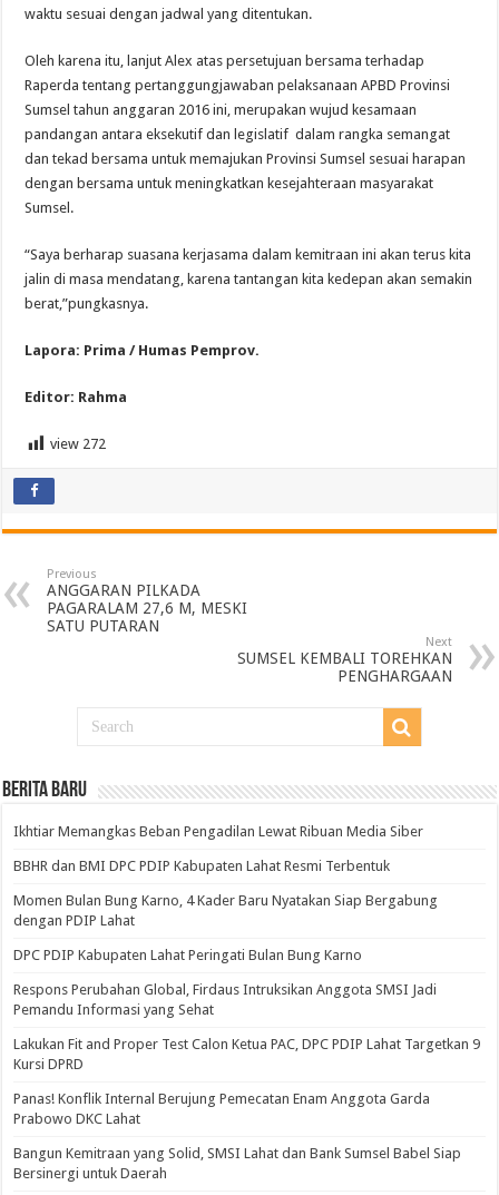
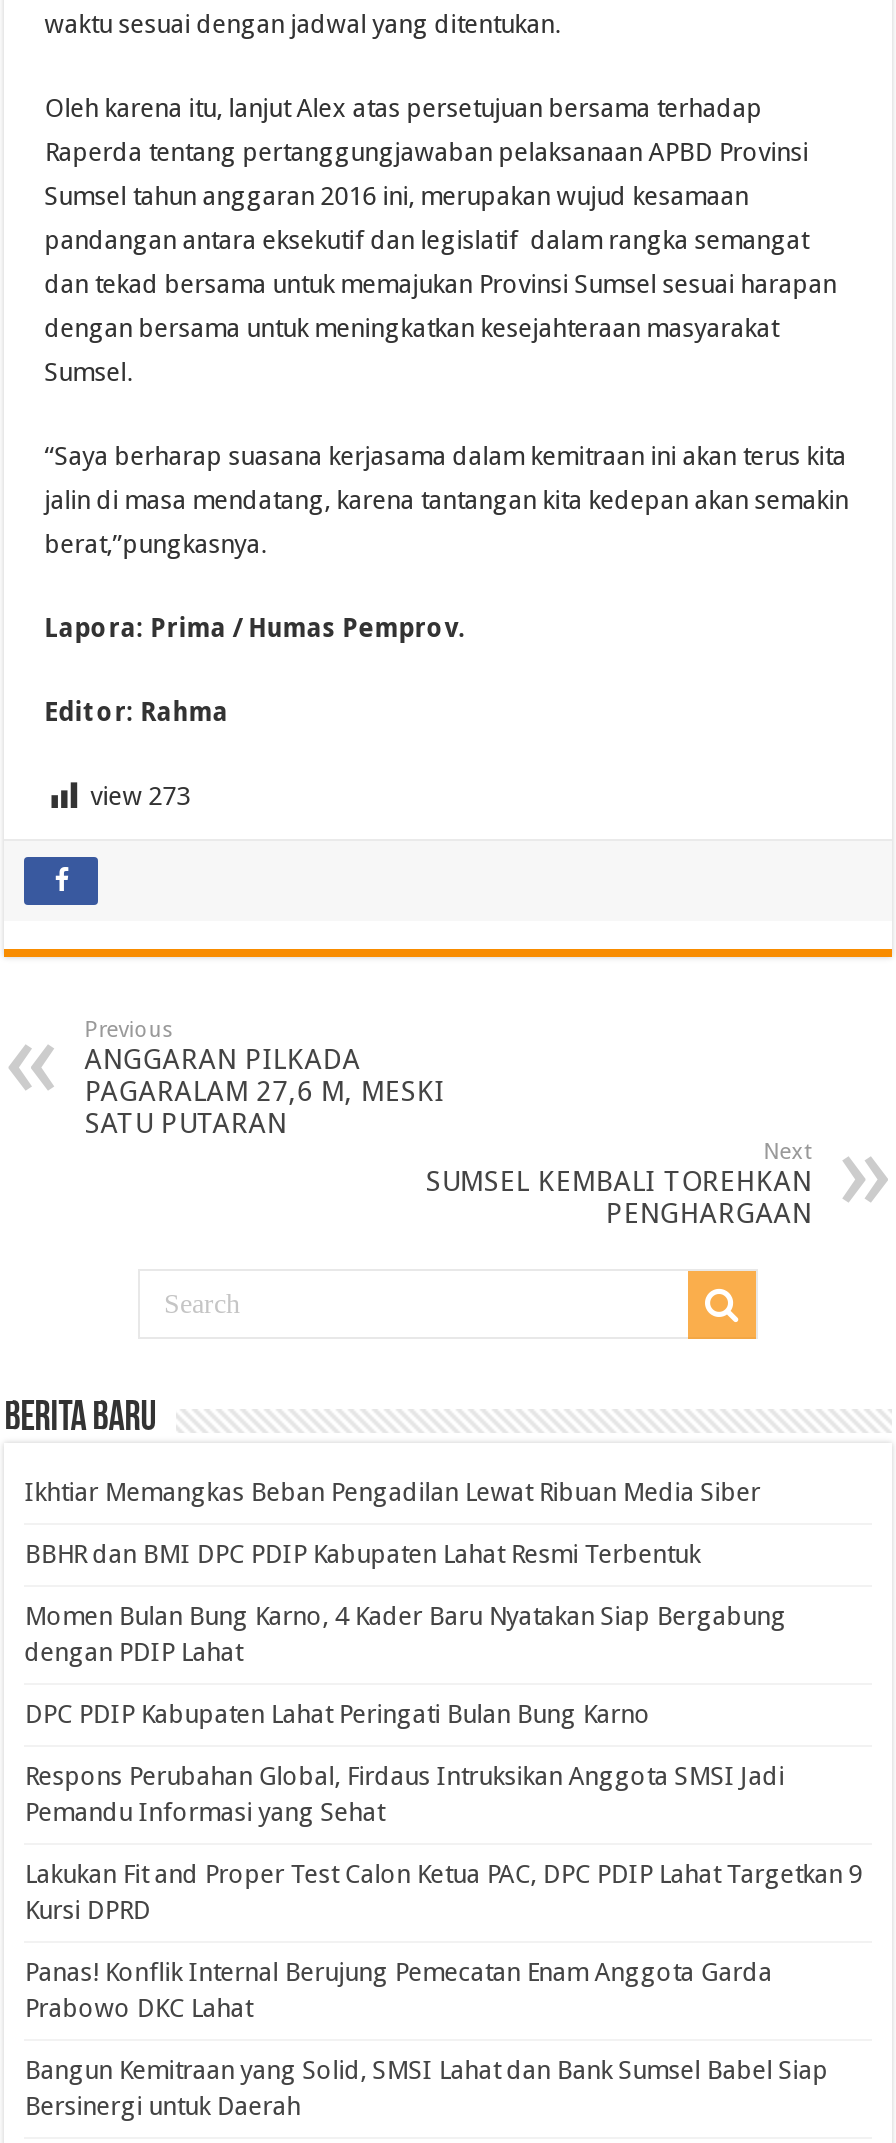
[50,436,106,452] view 272 -> [90,781,190,811] view 273

